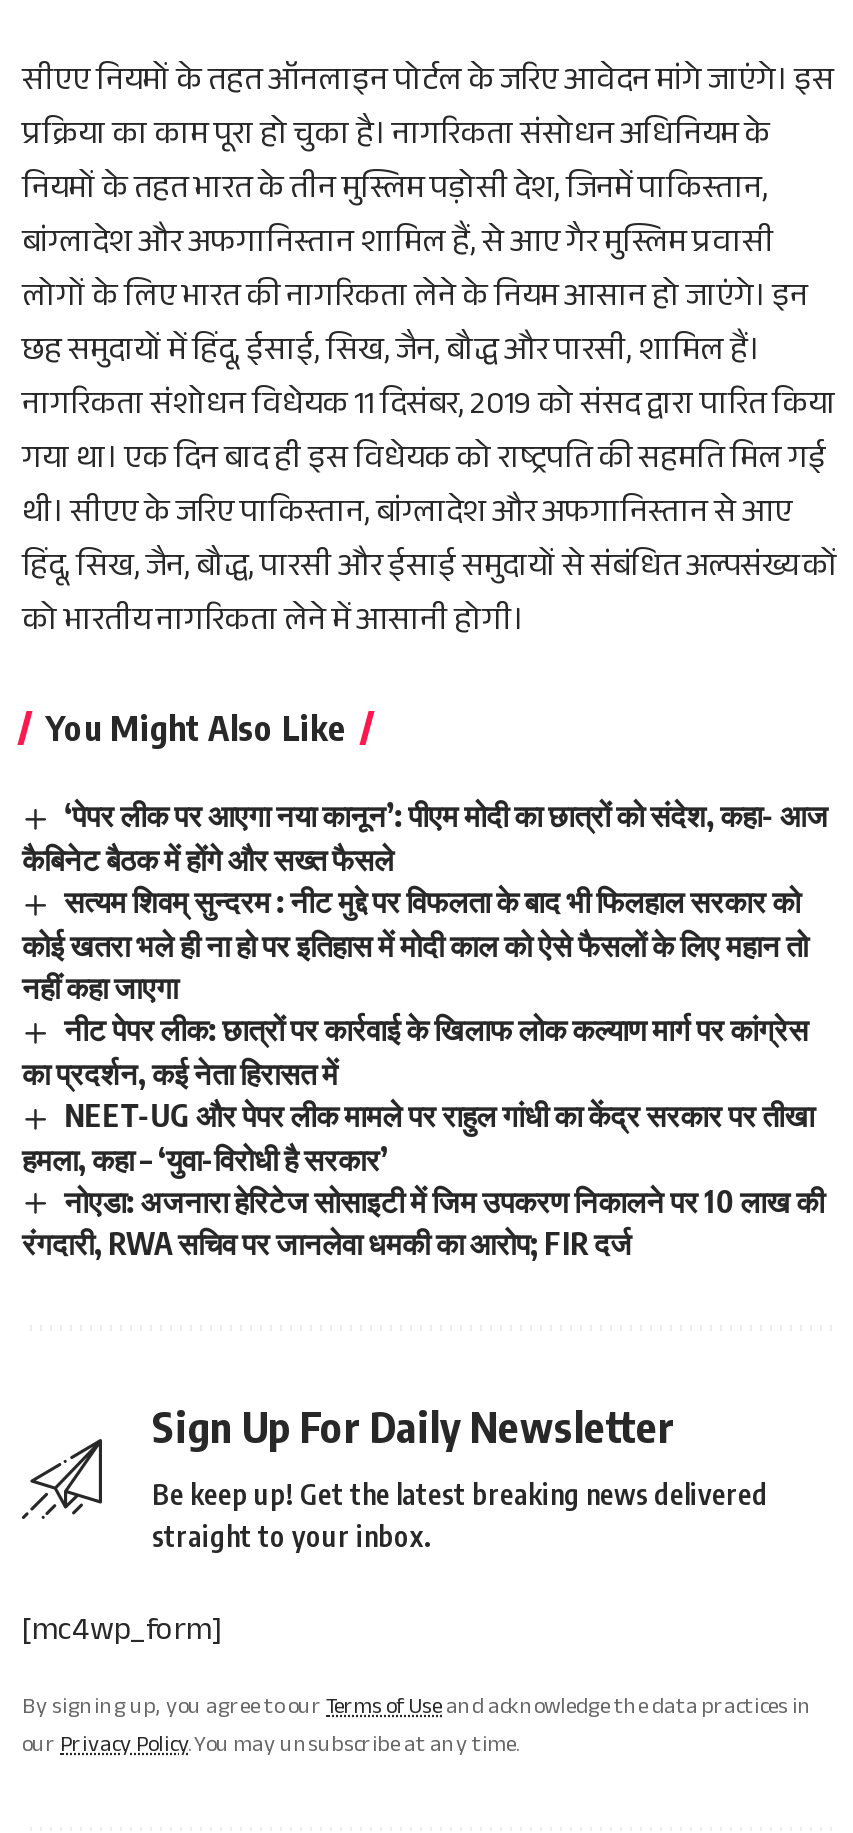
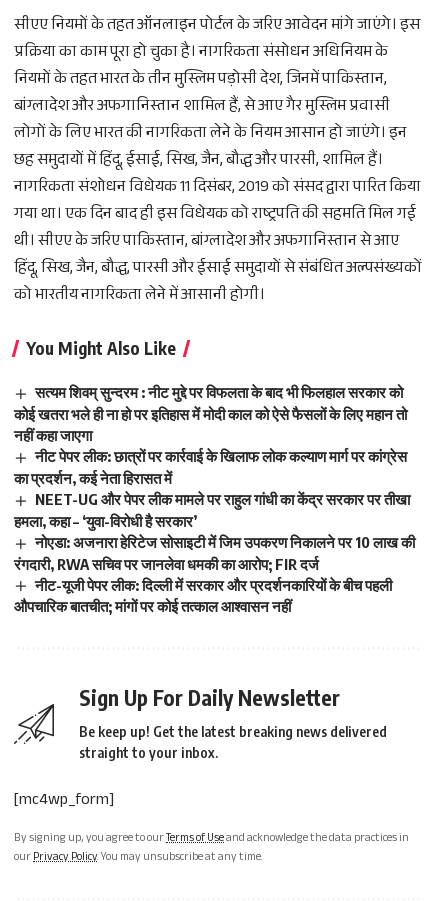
[22,797,828,877] ‘पेपर लीक पर आएगा नया कानून’: पीएम मोदी का छात्रों को संदेश, कहा- आज | कैबिनेट बैठक में होंगे और सख्त फैसले -> none
moved [22,883,824,1262] -> [14,383,415,572]: सत्यम शिवम् सुन्दरम : नीट मुद्दे पर विफलता के बाद भी फिलहाल सरकार को | कोई खतरा भले ही ना हो पर इतिहास में मोदी काल को ऐसे फैसलों के लिए महान तो | नहीं कहा जाएगा | ... | नोएडा: अजनारा हेरिटेज सोसाइटी में जिम उपकरण निकालने पर 10 लाख की | रंगदारी, RWA सचिव पर जानलेवा धमकी का आरोप; FIR दर्ज
none -> [14,575,392,615] नीट-यूजी पेपर लीक: दिल्ली में सरकार और प्रदर्शनकारियों के बीच पहली | औपचारिक बातचीत; मांगों पर कोई तत्काल आश्वासन नहीं

